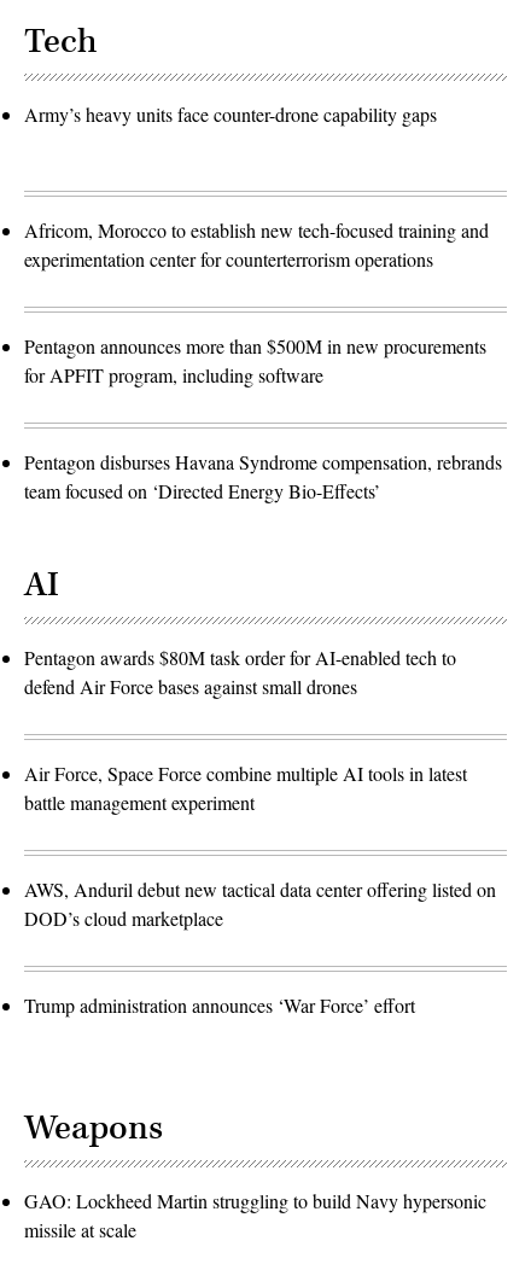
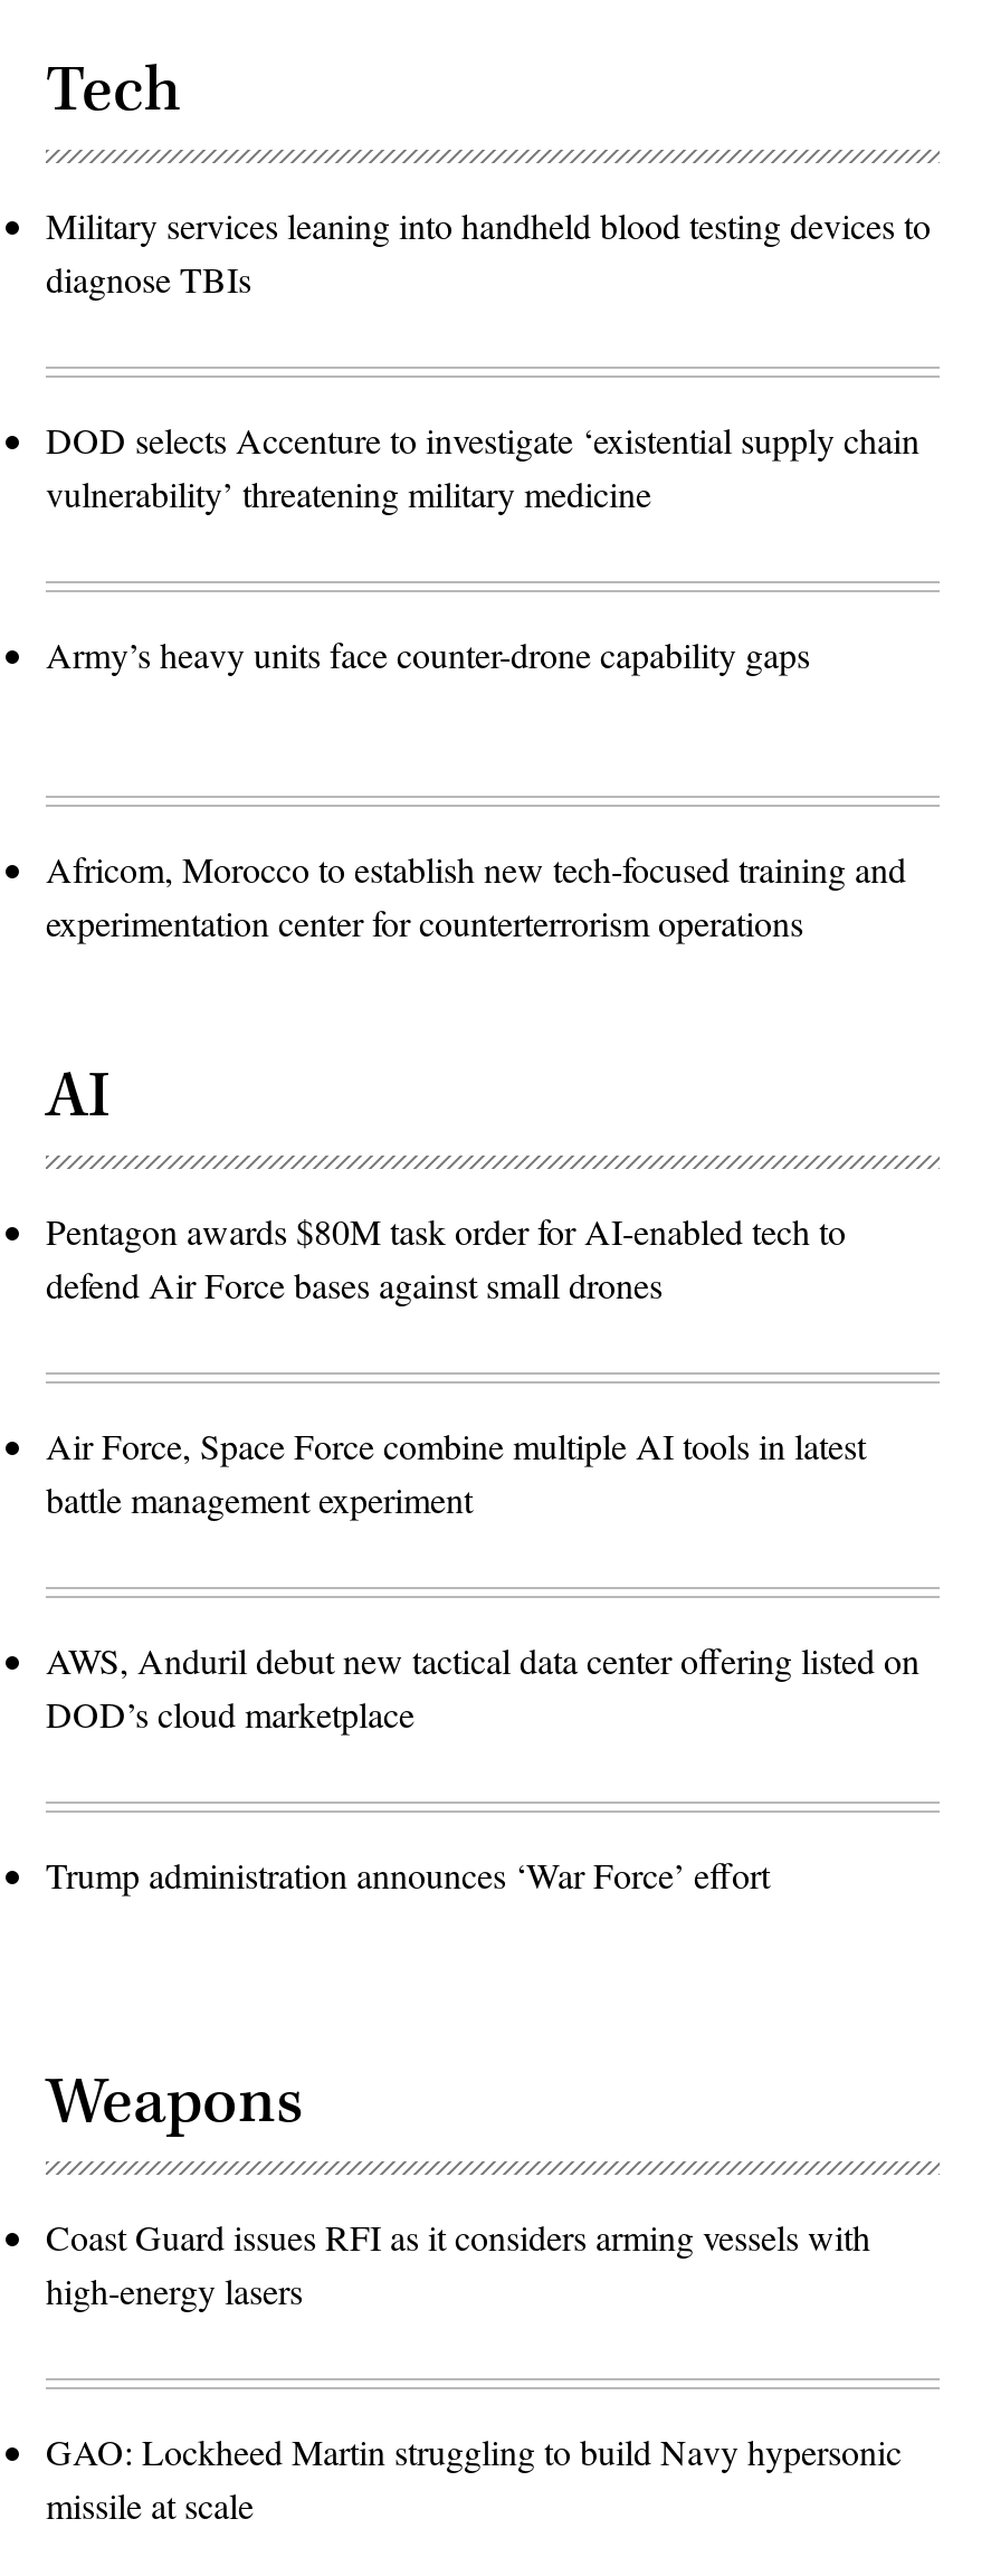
none -> [46,200,931,515] Military services leaning into handheld blood testing devices to | diagnose TBIs | DOD selects Accenture to investigate ‘existential supply chain | vulnerability’ threatening military medicine
moved [24,102,489,272] -> [46,629,906,944]: Army’s heavy units face counter-drone capability gaps | Africom, Morocco to establish new tech-focused training and | experimentation center for counterterrorism operations
[24,334,502,504] Pentagon announces more than $500M in new procurements | for APFIT program, including software | Pentagon disburses Havana Syndrome compensation, rebrands | team focused on ‘Directed Energy Bio-Effects’ -> none
none -> [46,2211,870,2312] Coast Guard issues RFI as it considers arming vessels with | high-energy lasers

